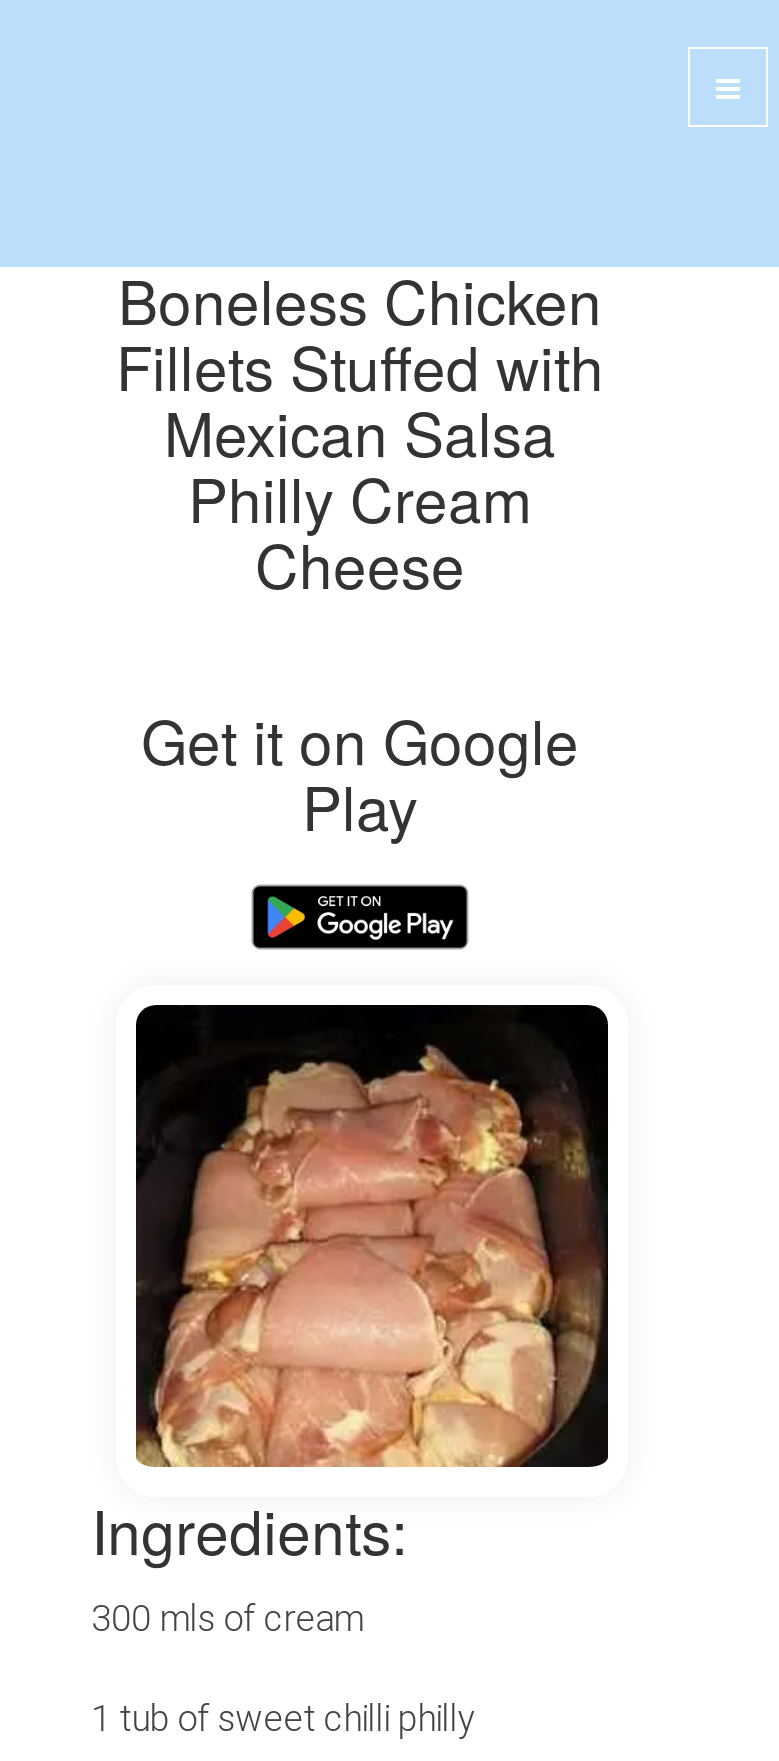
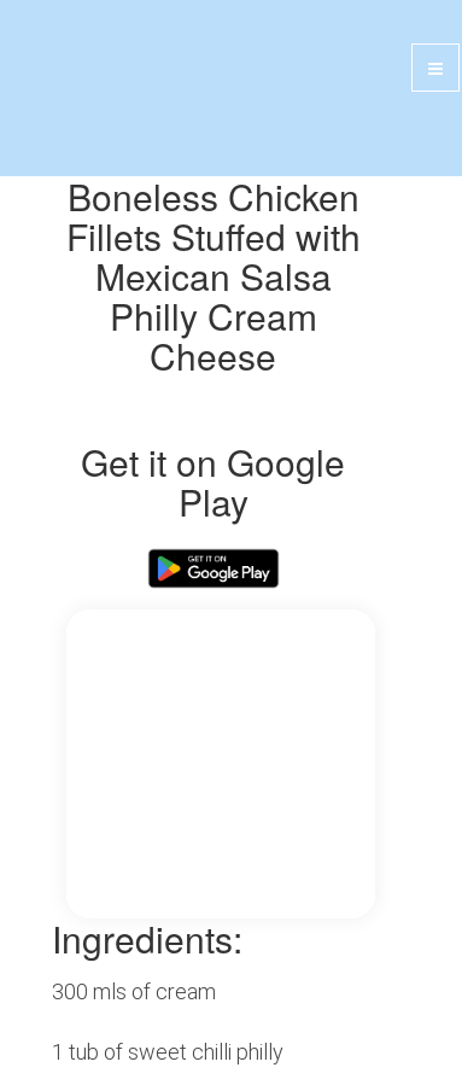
[134,1003,610,1469] [image] -> none

